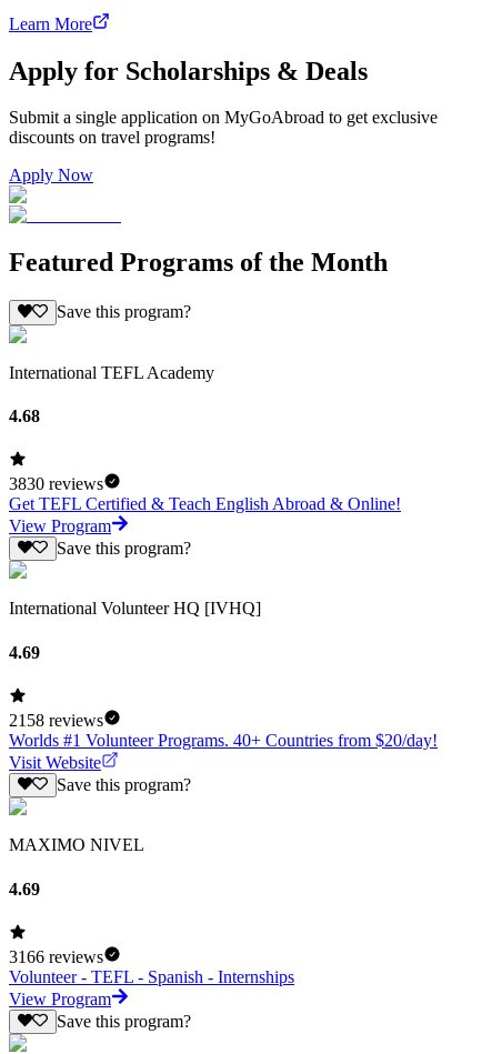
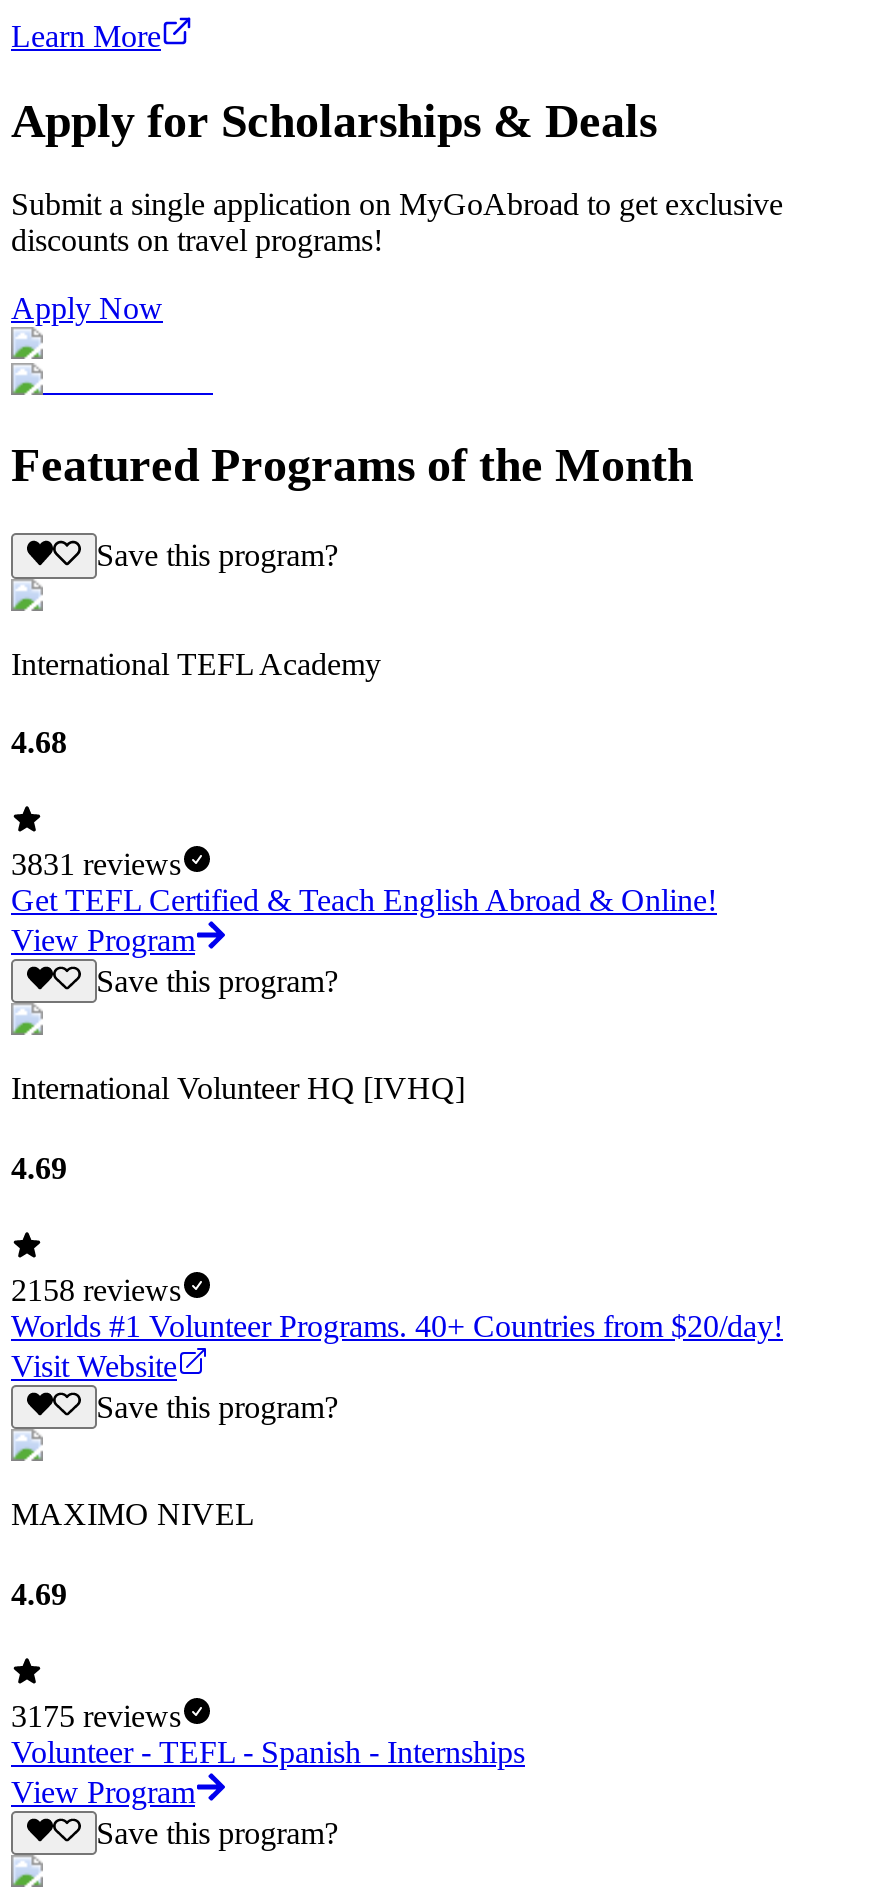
[9,474,103,493] 3830 reviews -> [11,847,181,881] 3831 reviews
[9,947,103,966] 3166 reviews -> [11,1699,181,1733] 3175 reviews

